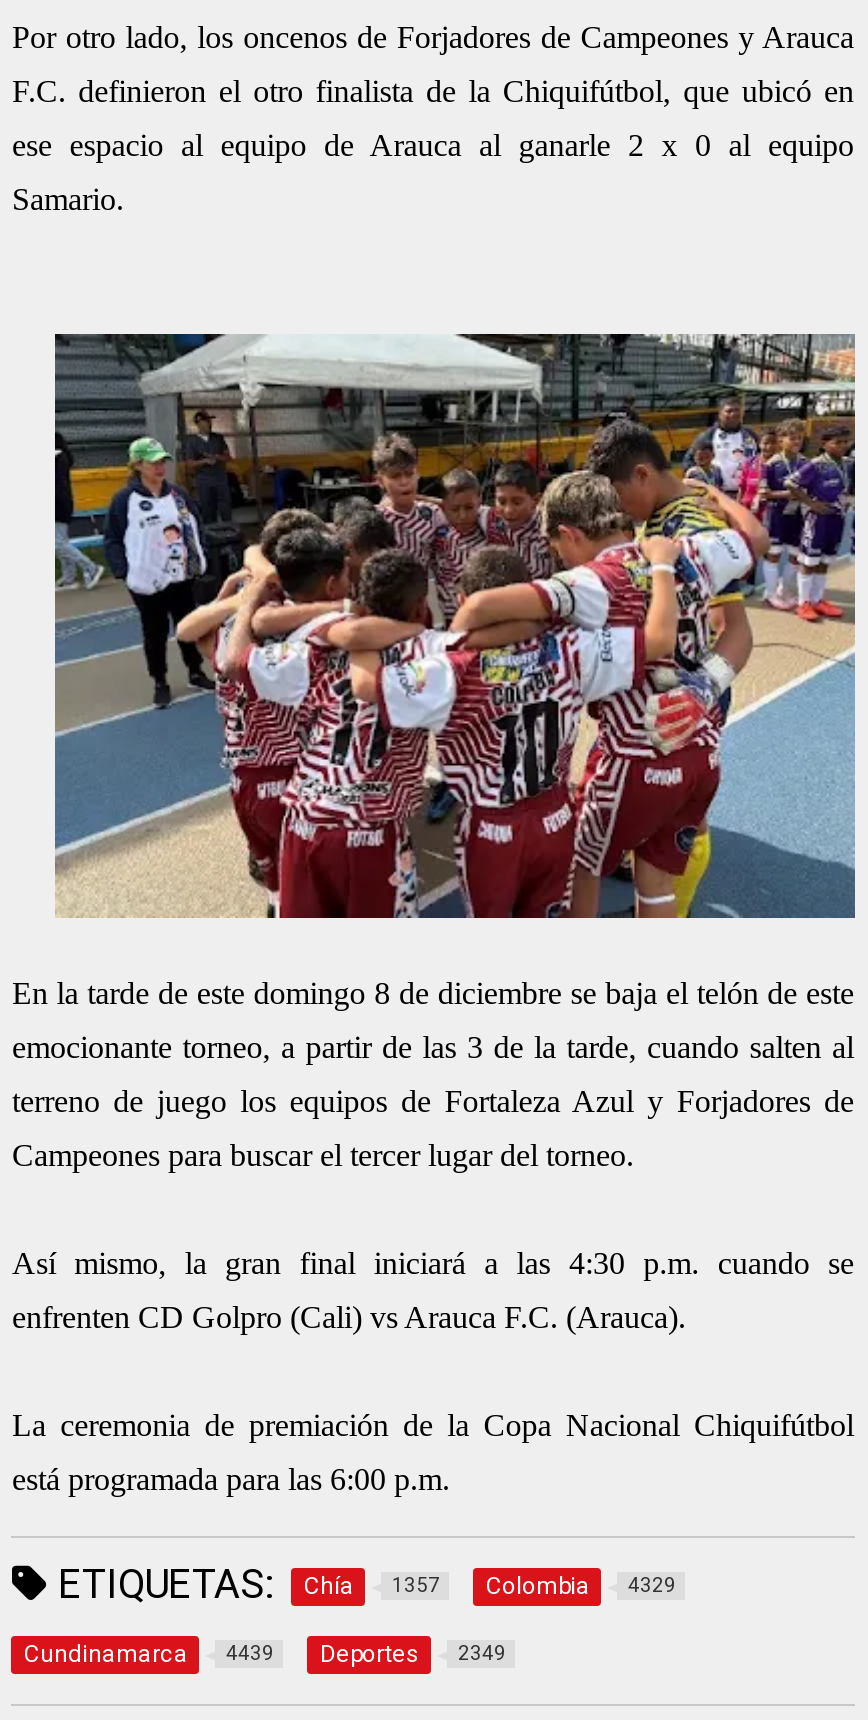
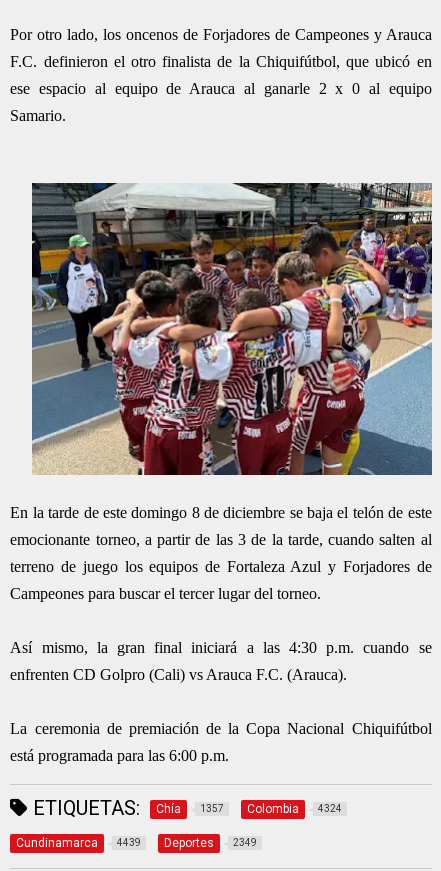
[486,1572,676,1600] Colombia 4329 -> [247,802,342,816] Colombia 4324

